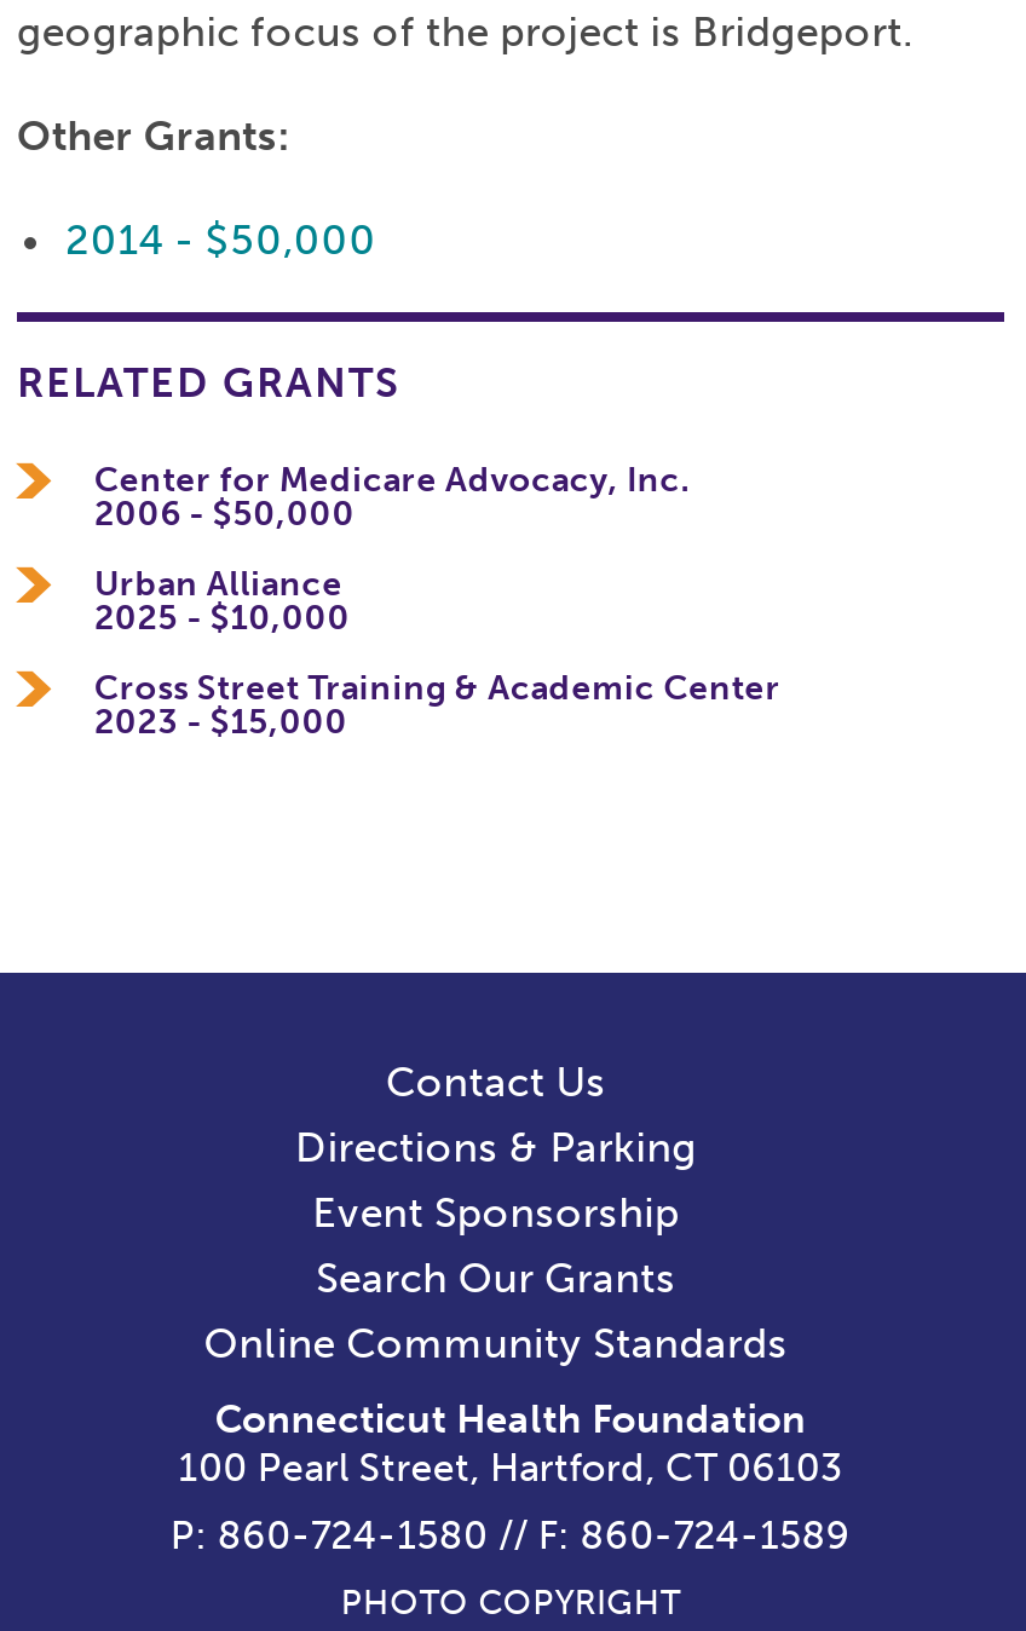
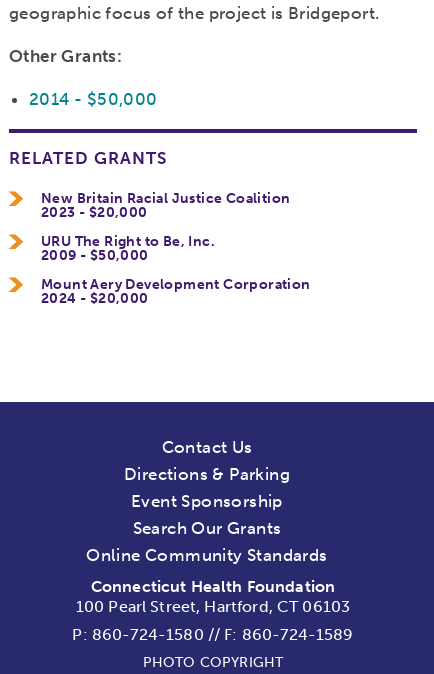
[94,460,691,535] Center for Medicare Advocacy, Inc. | 2006 - $50,000 -> [41,190,290,221] New Britain Racial Justice Coalition | 2023 - $20,000
[94,563,350,638] Urban Alliance | 2025 - $10,000 -> [41,233,215,264] URU The Right to Be, Inc. | 2009 - $50,000
[94,667,781,742] Cross Street Training & Academic Center | 2023 - $15,000 -> [41,275,311,306] Mount Aery Development Corporation | 2024 - $20,000

